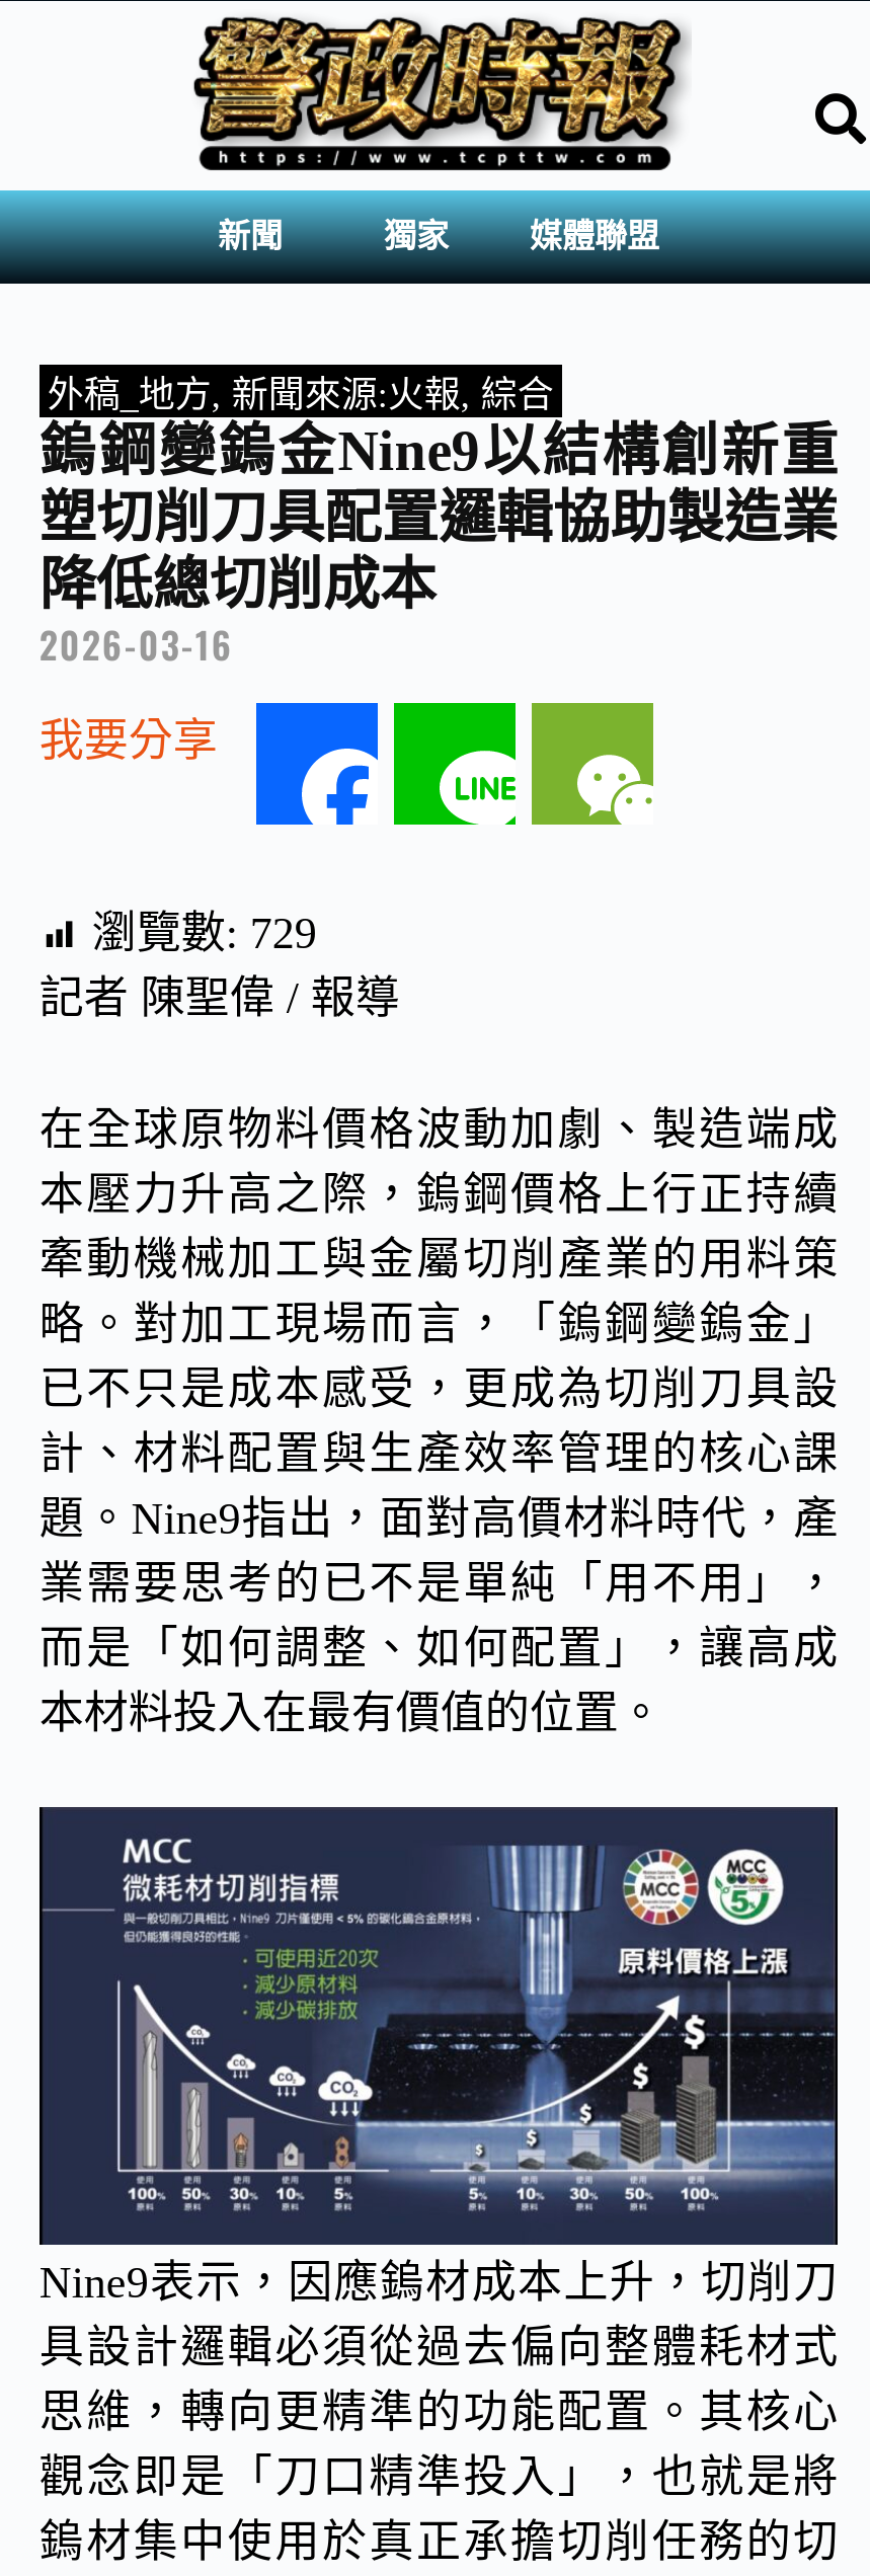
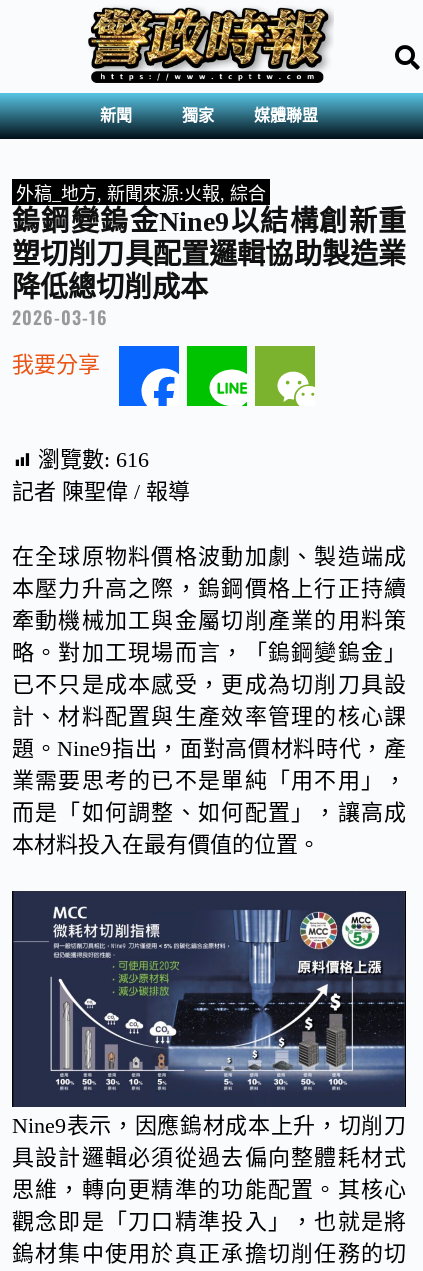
[92,907,317,958] 瀏覽數: 729 -> [38,447,149,472] 瀏覽數: 616

